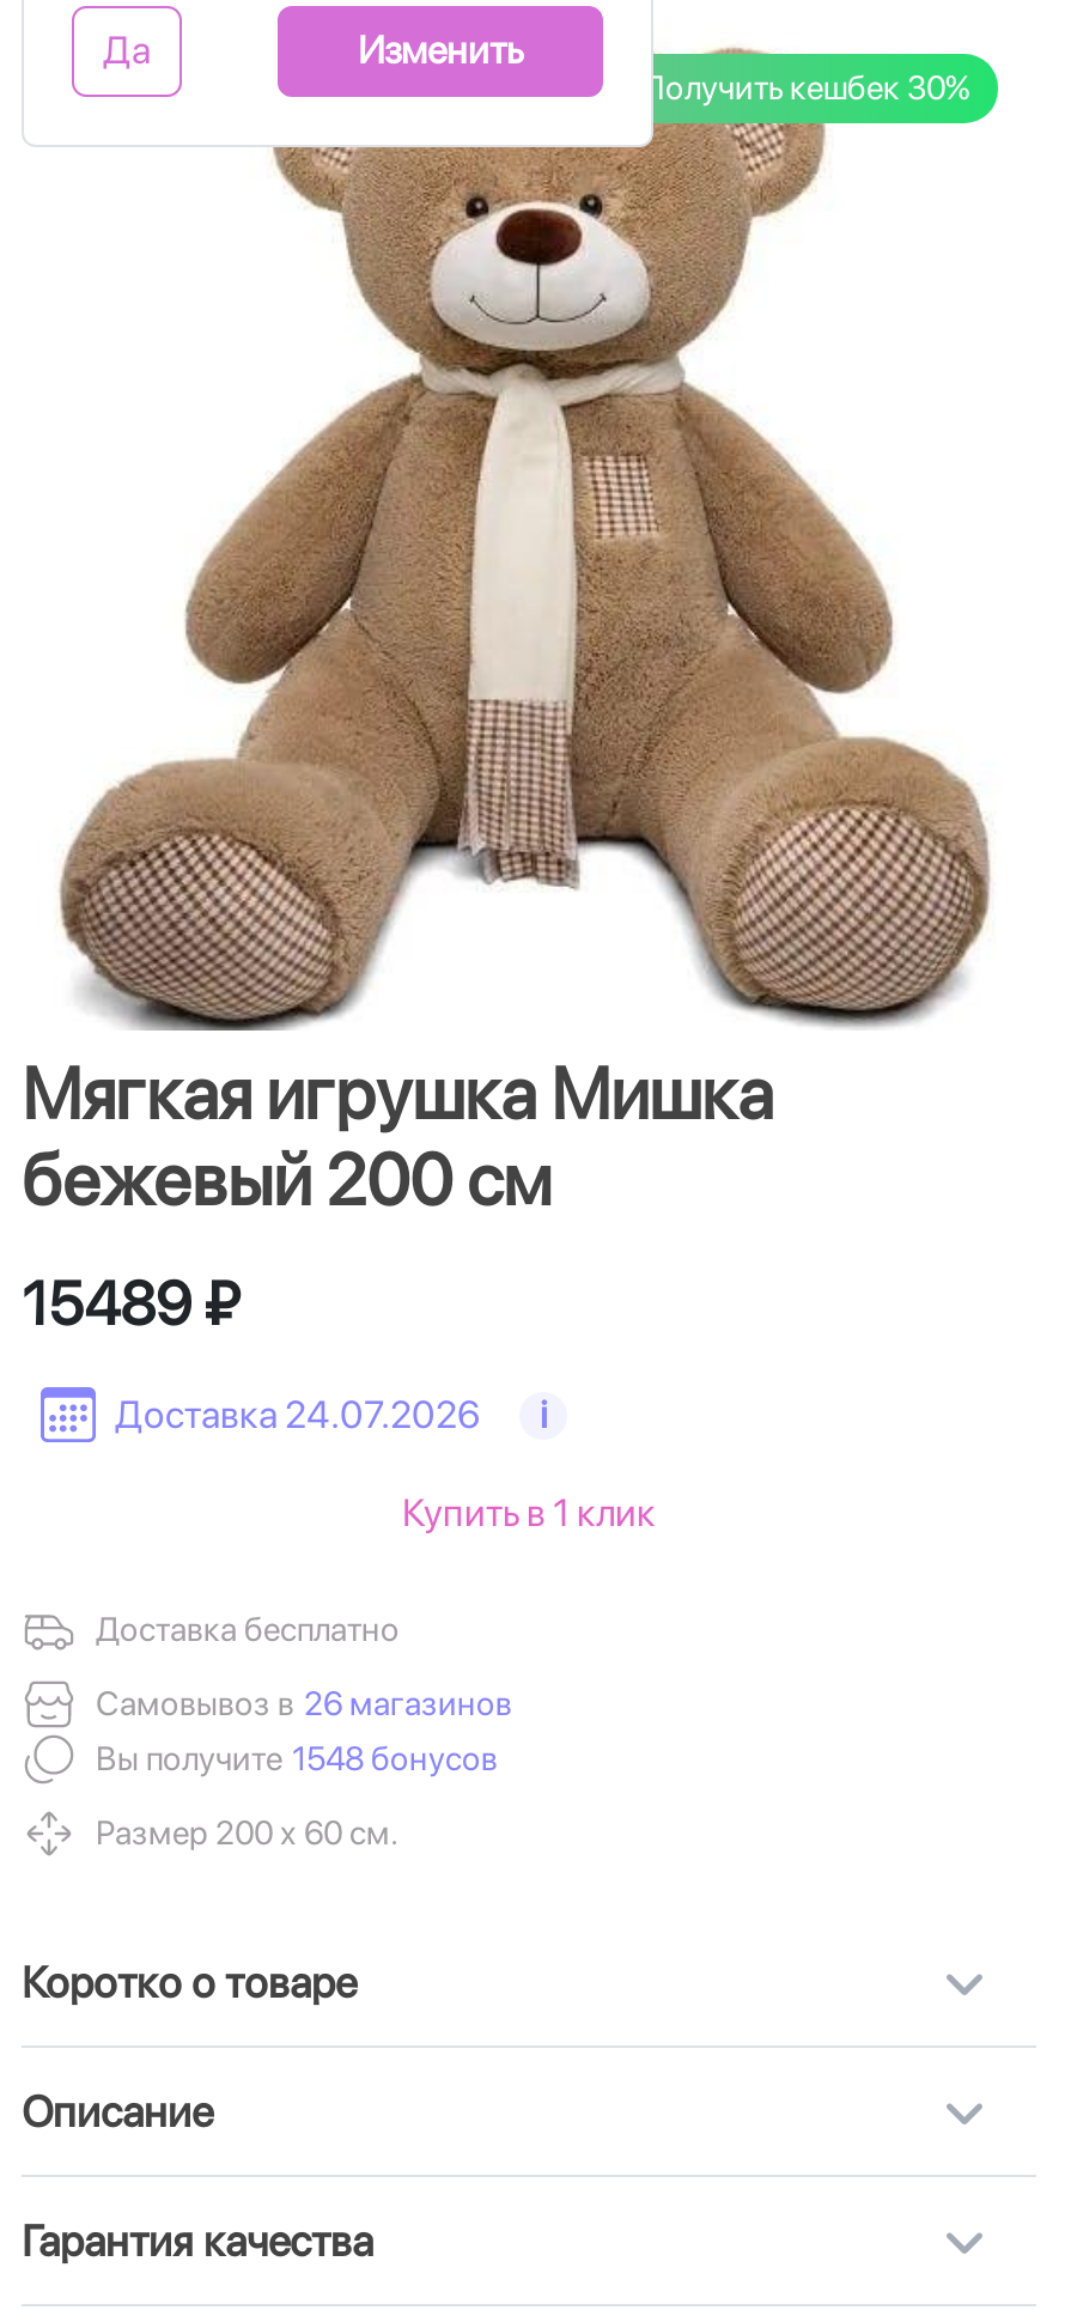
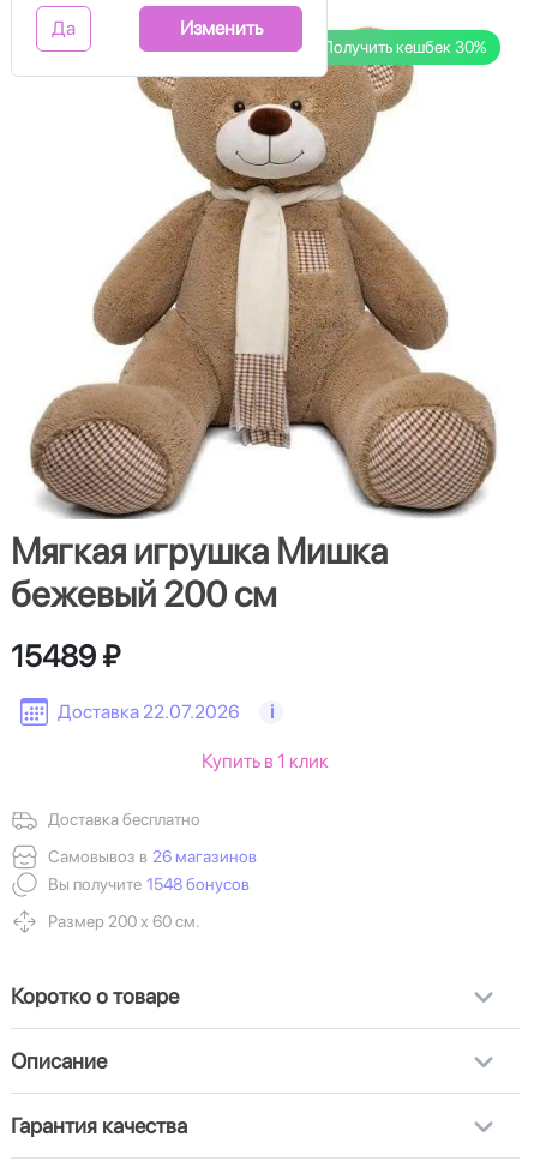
[115,1392,481,1437] Доставка 24.07.2026 -> [58,700,240,723] Доставка 22.07.2026

